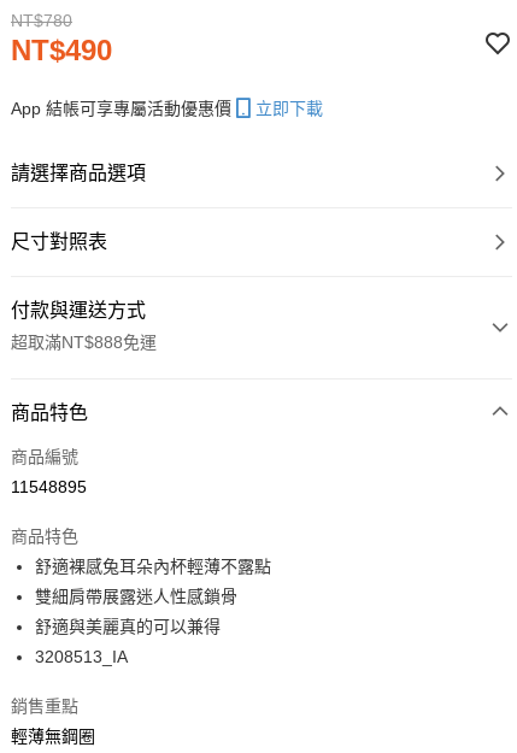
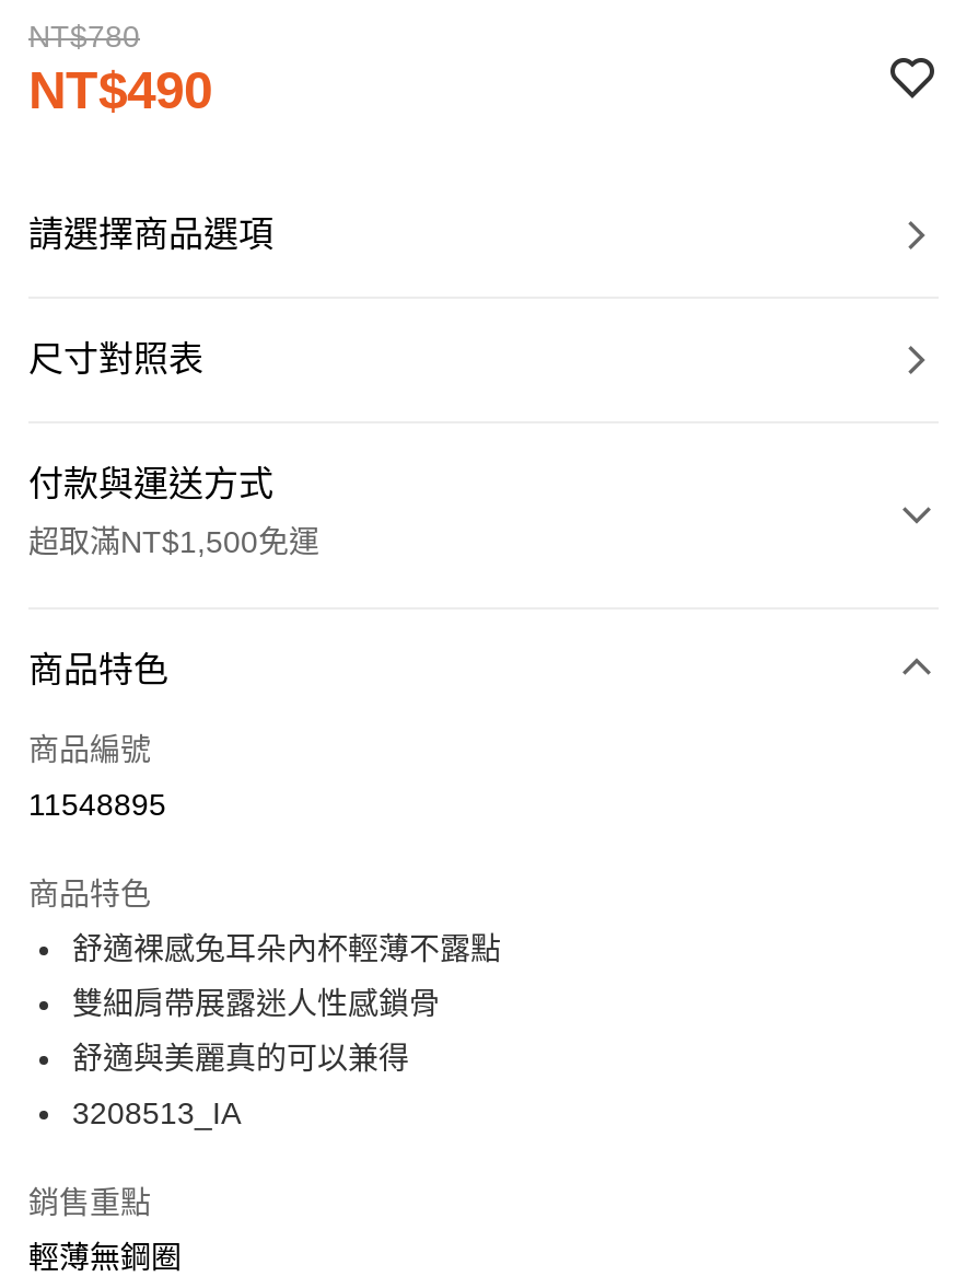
[11,99,323,118] App 結帳可享專屬活動優惠價 | 立即下載 -> none
[11,333,157,352] 超取滿NT$888免運 -> [28,524,319,559] 超取滿NT$1,500免運

